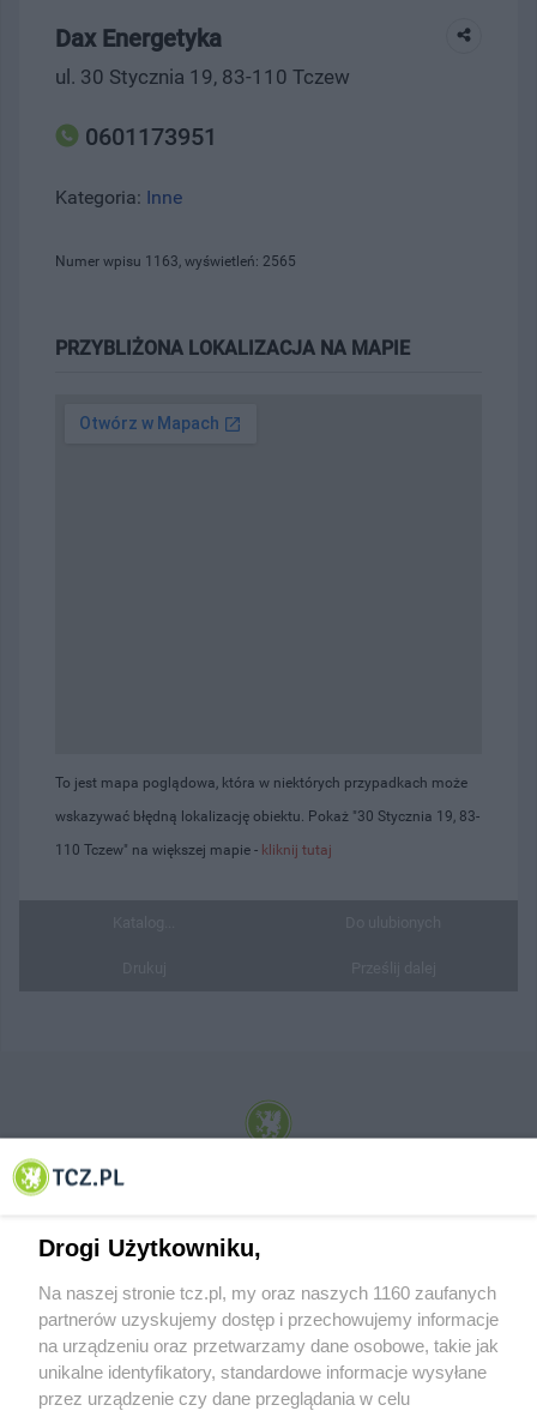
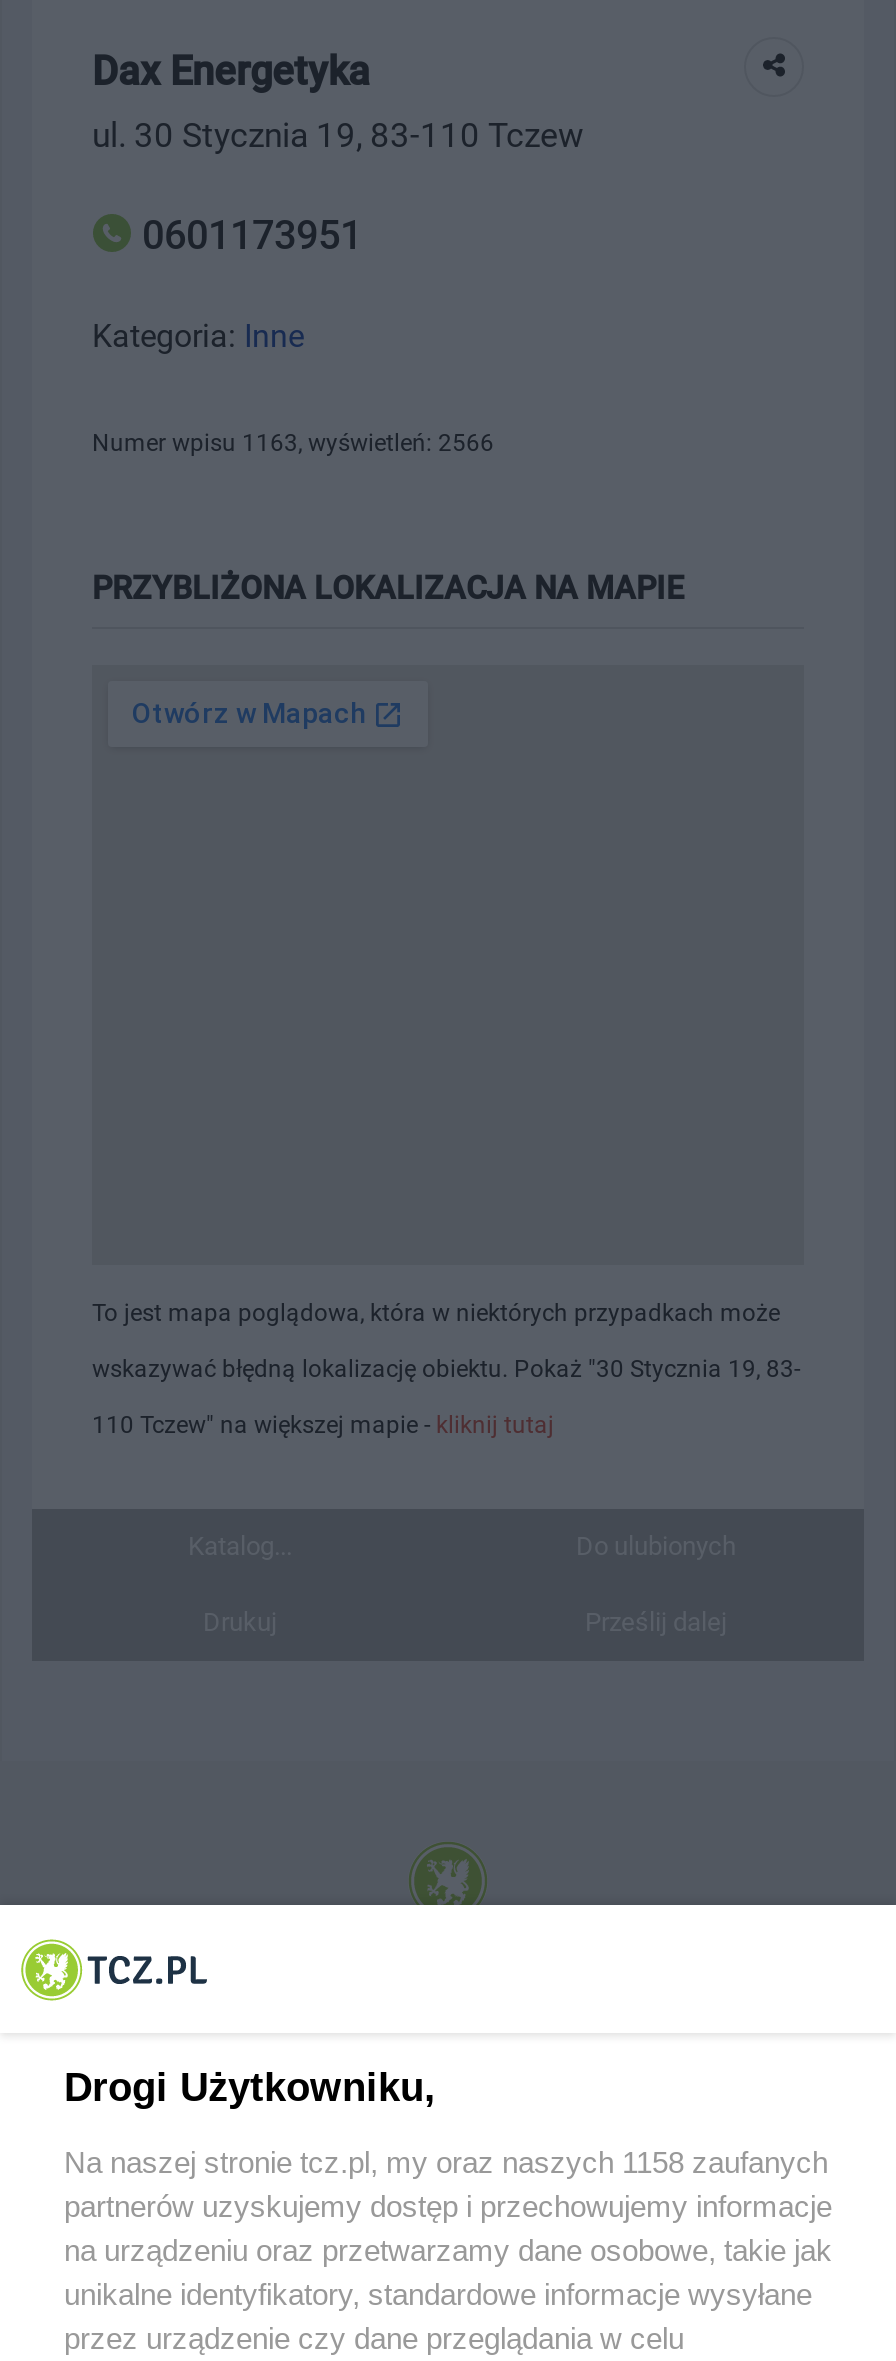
[55,253,296,269] Numer wpisu 1163, wyświetleń: 2565 -> [92,429,494,457] Numer wpisu 1163, wyświetleń: 2566
[38,1282,496,1302] Na naszej stronie tcz.pl, my oraz naszych 1160 zaufanych -> [64,2145,828,2179] Na naszej stronie tcz.pl, my oraz naszych 1158 zaufanych

